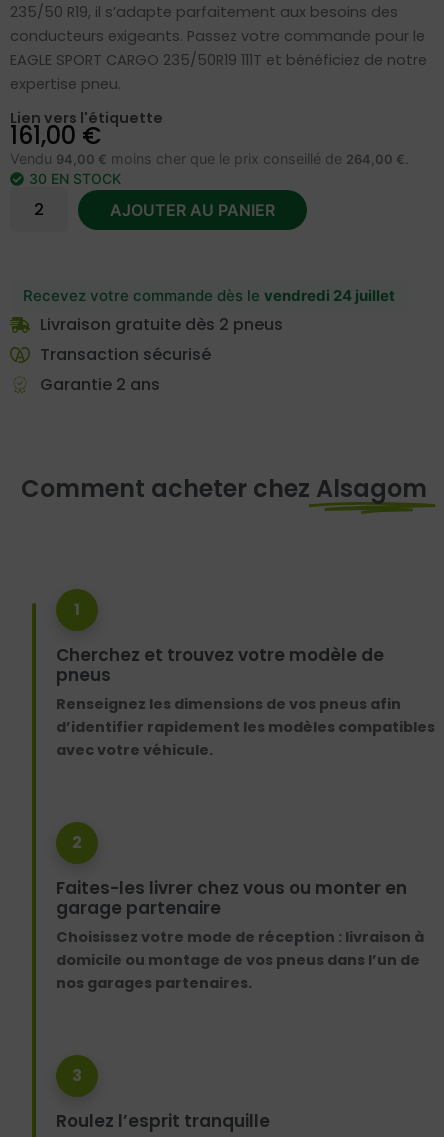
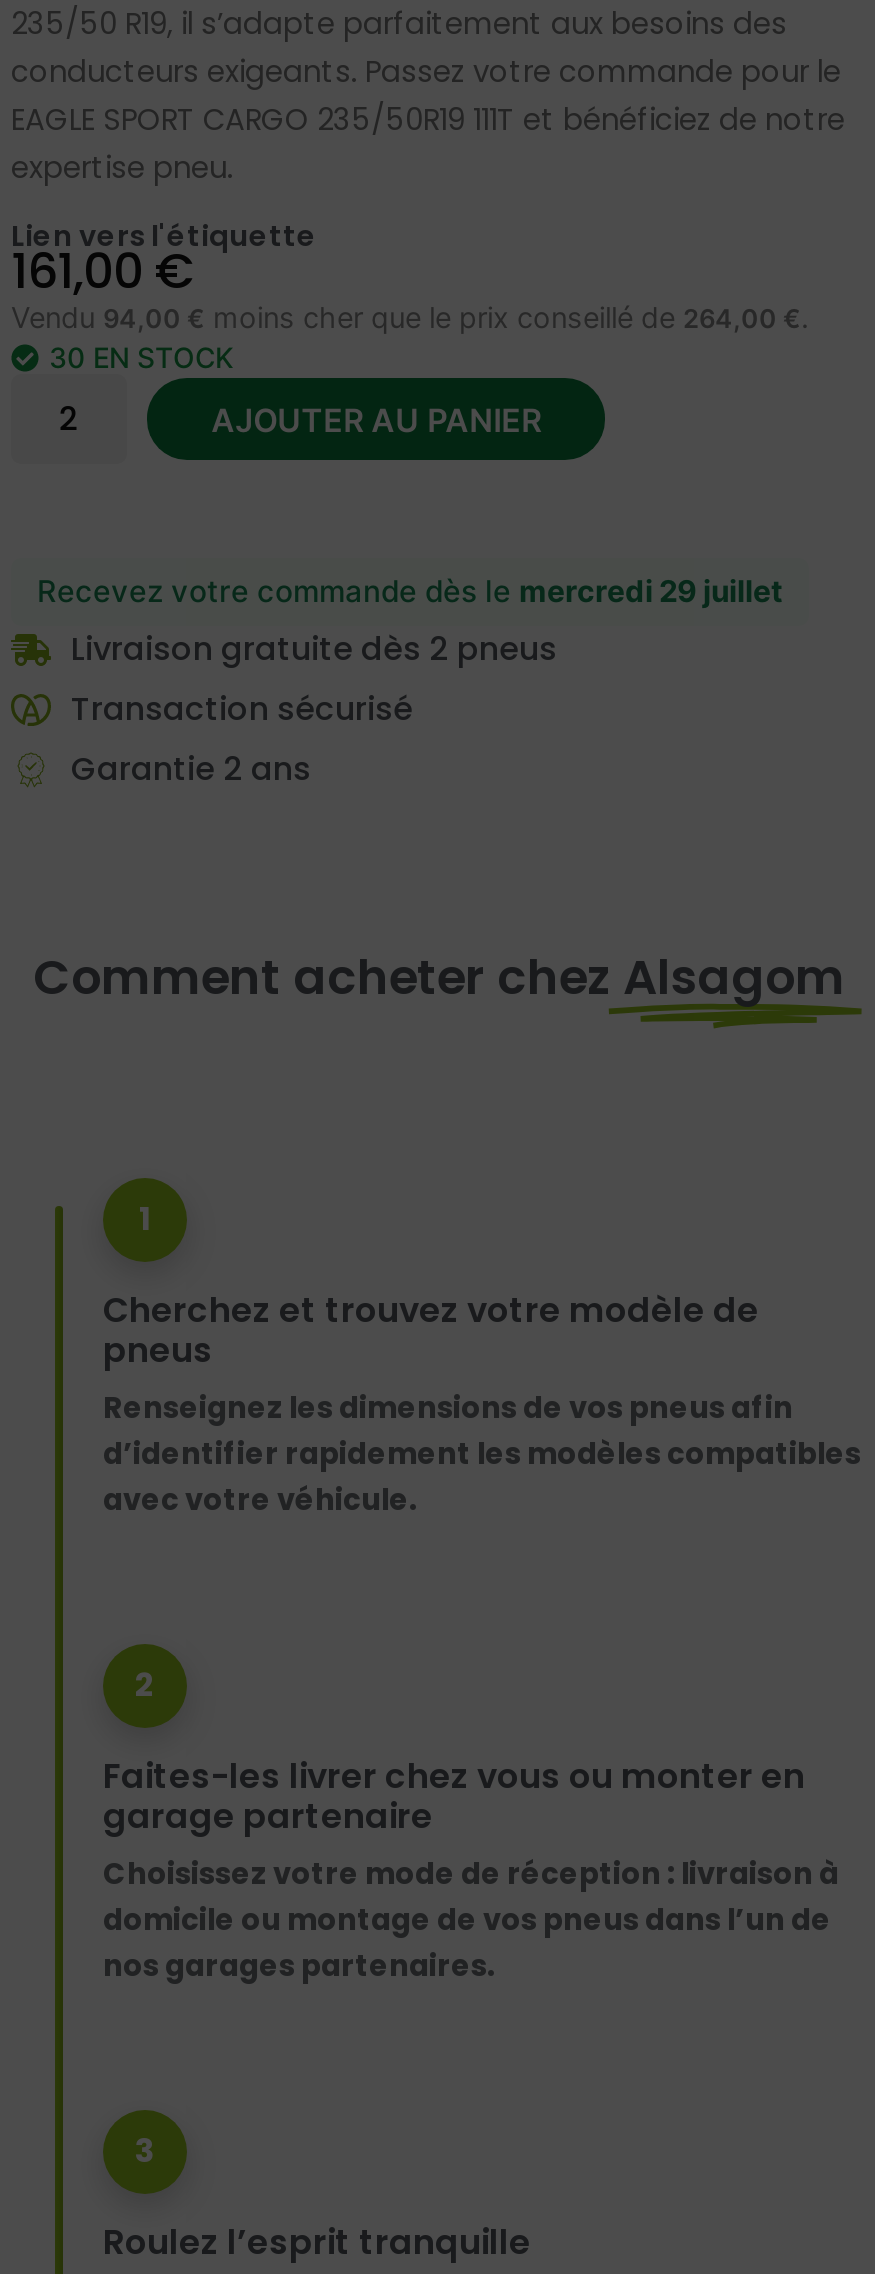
[23,286,395,305] Recevez votre commande dès le vendredi 24 juillet -> [37,572,783,610] Recevez votre commande dès le mercredi 29 juillet

